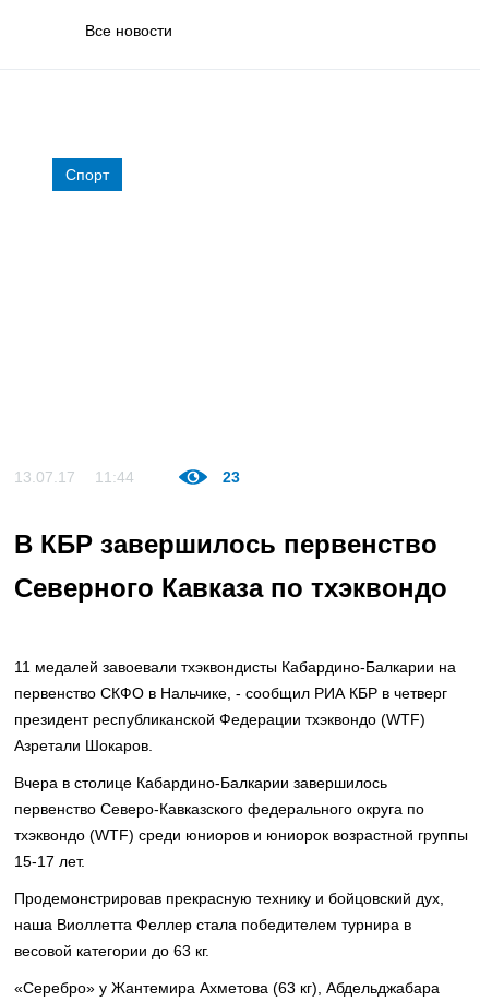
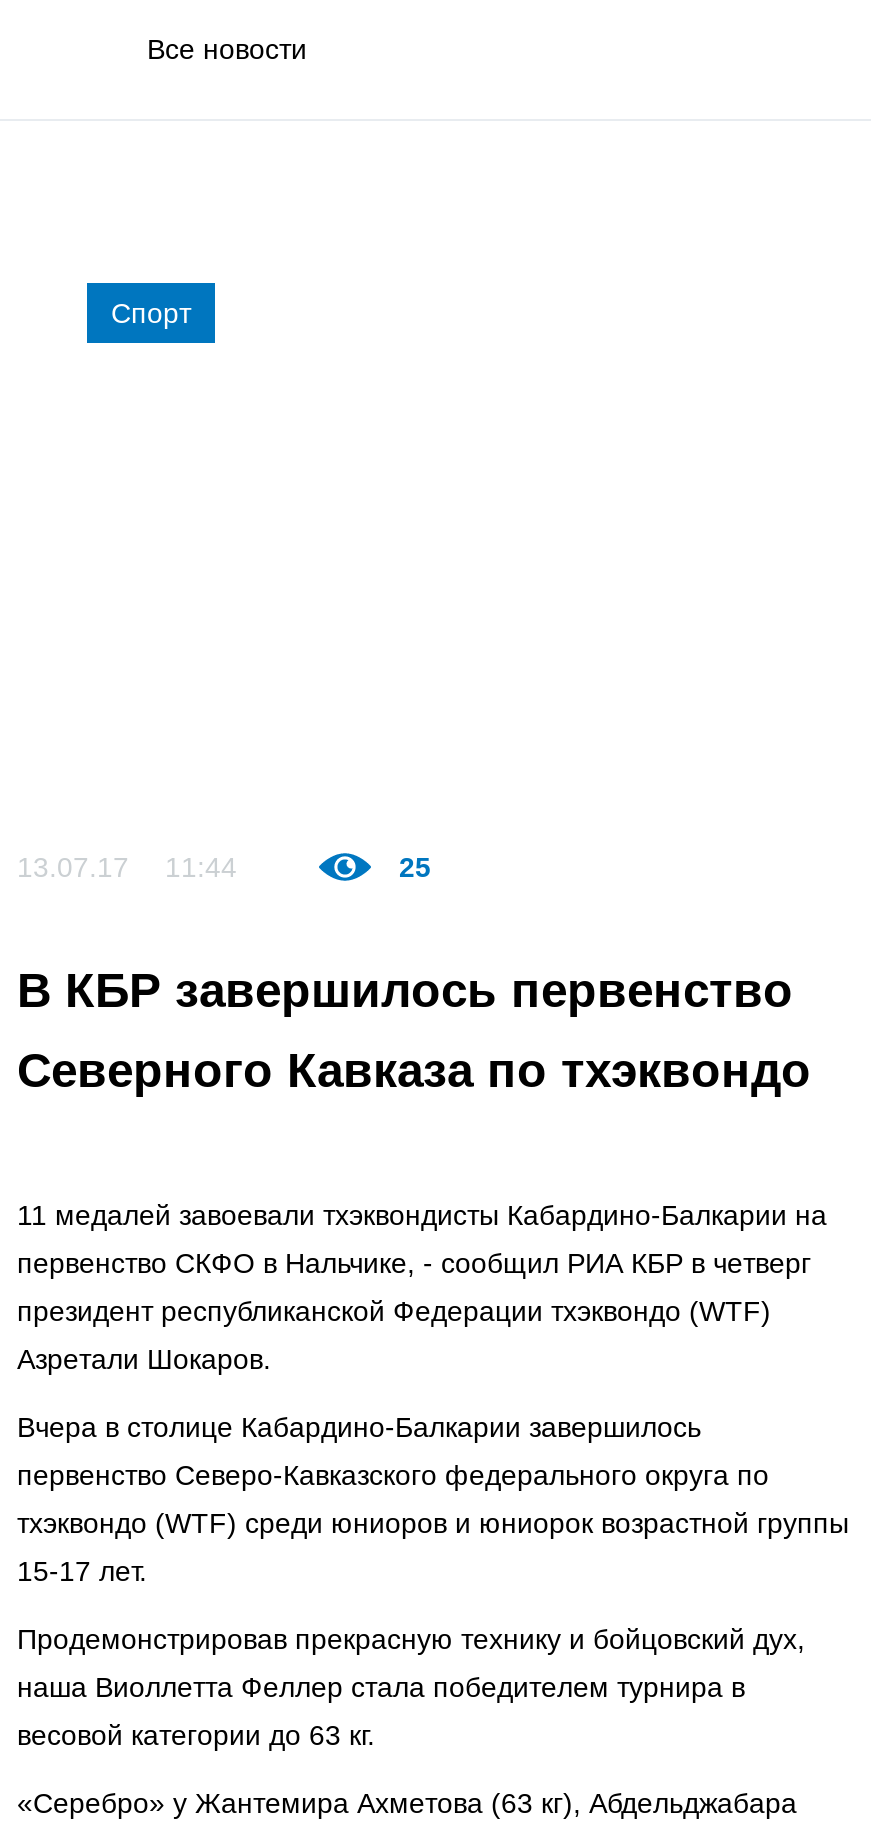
[223,468,240,486] 23 -> [399,851,431,883] 25

